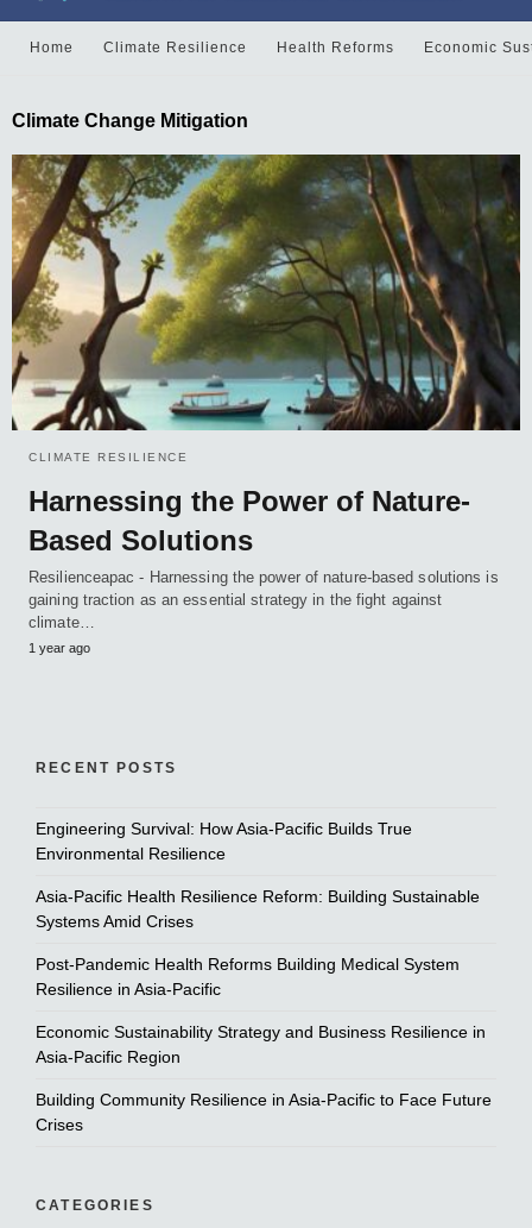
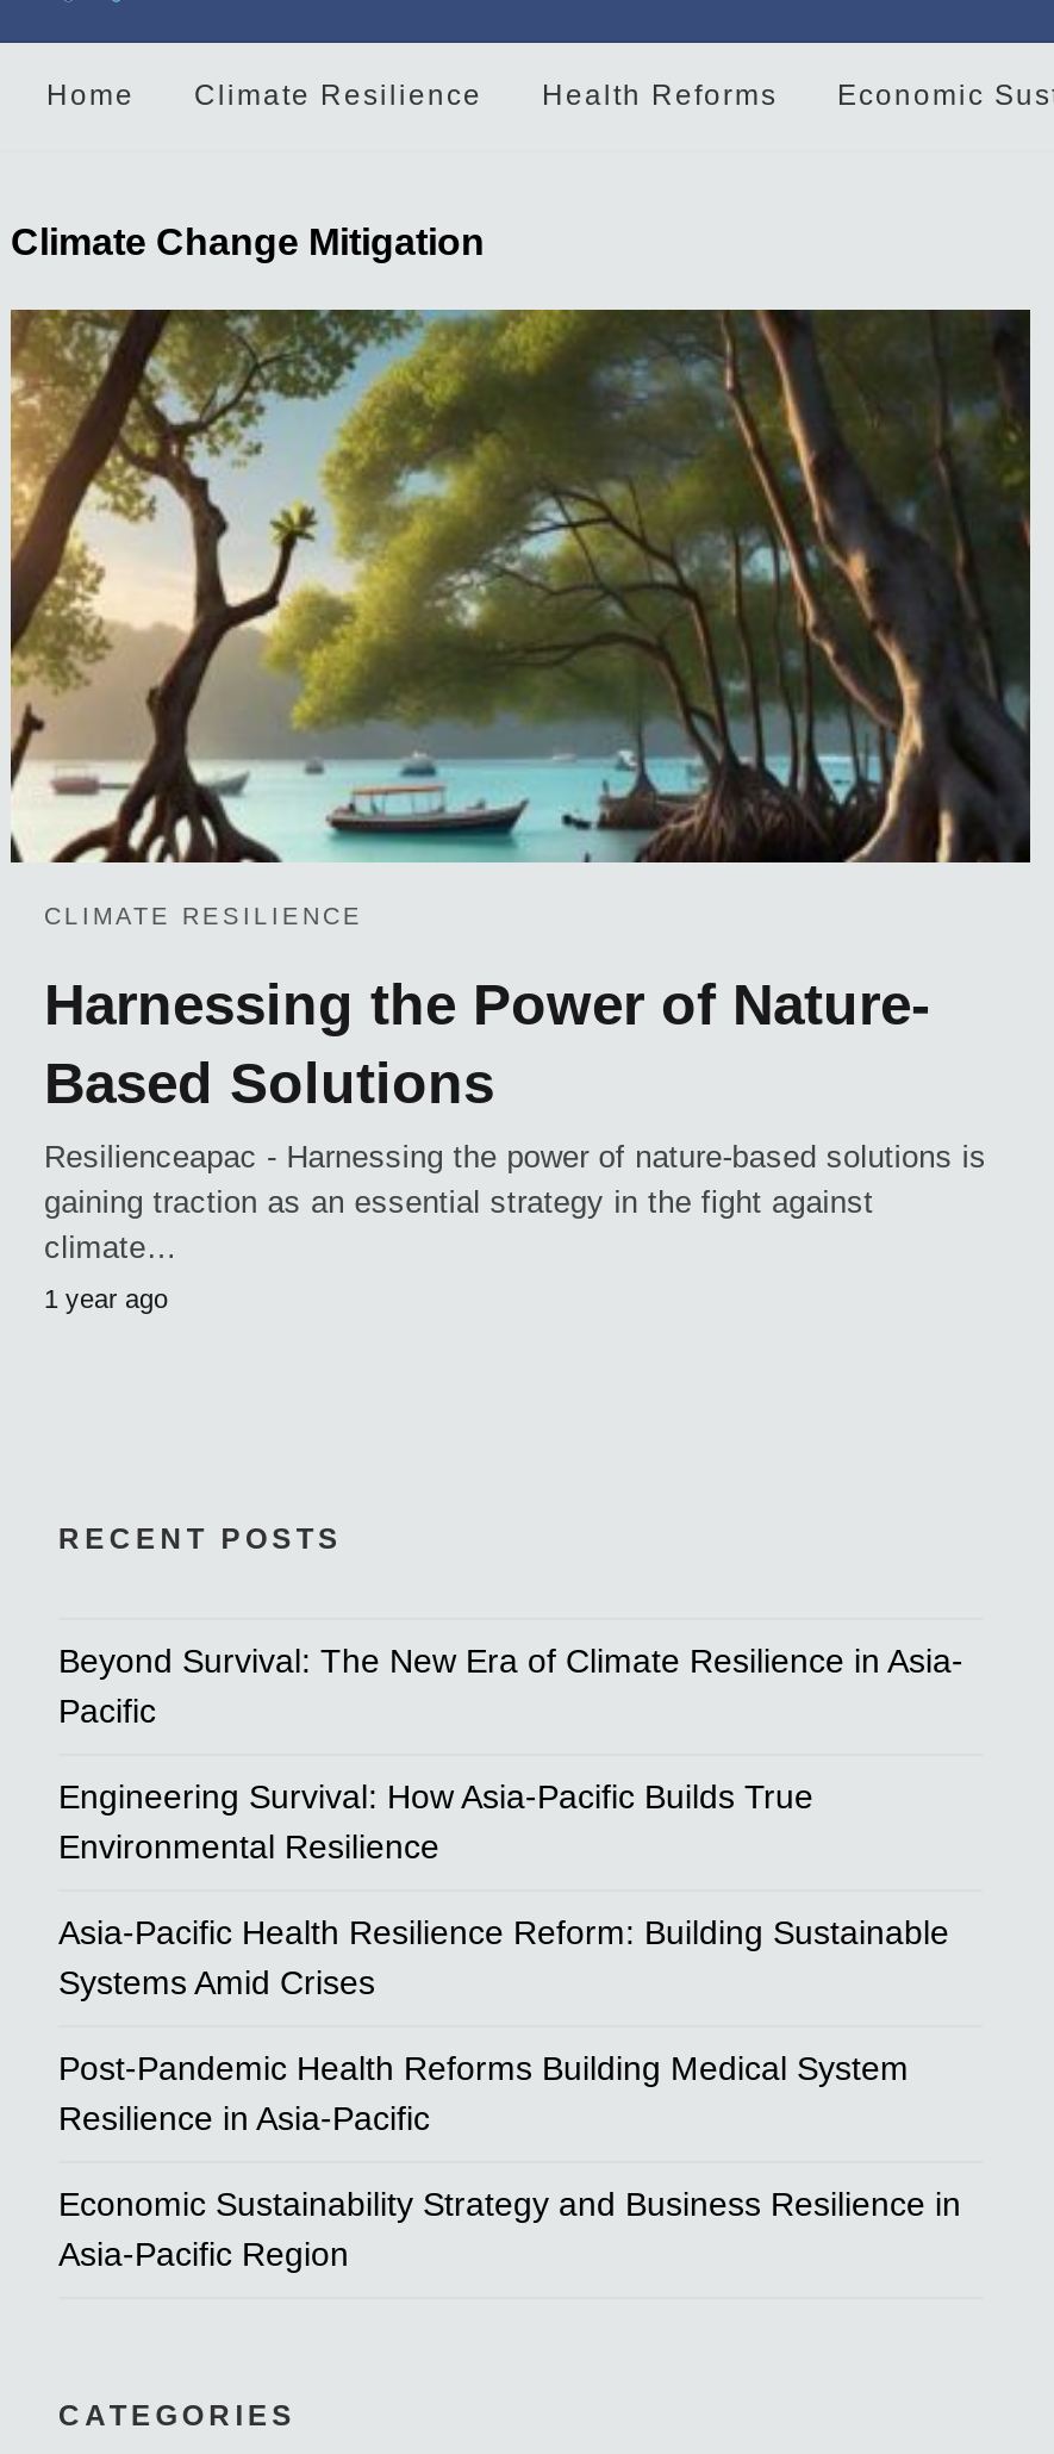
none -> [58,1642,963,1730] Beyond Survival: The New Era of Climate Resilience in Asia- | Pacific
moved [36,819,486,1066] -> [58,1778,961,2273]: Engineering Survival: How Asia-Pacific Builds True | Environmental Resilience | Asia-Pacific Health Resilience Reform: Building Sustainable | Systems Amid Crises | Post-Pandemic Health Reforms Building Medical System | Resilience in Asia-Pacific | Economic Sustainability Strategy and Business Resilience in | Asia-Pacific Region
[36,1090,492,1134] Building Community Resilience in Asia-Pacific to Face Future | Crises -> none

